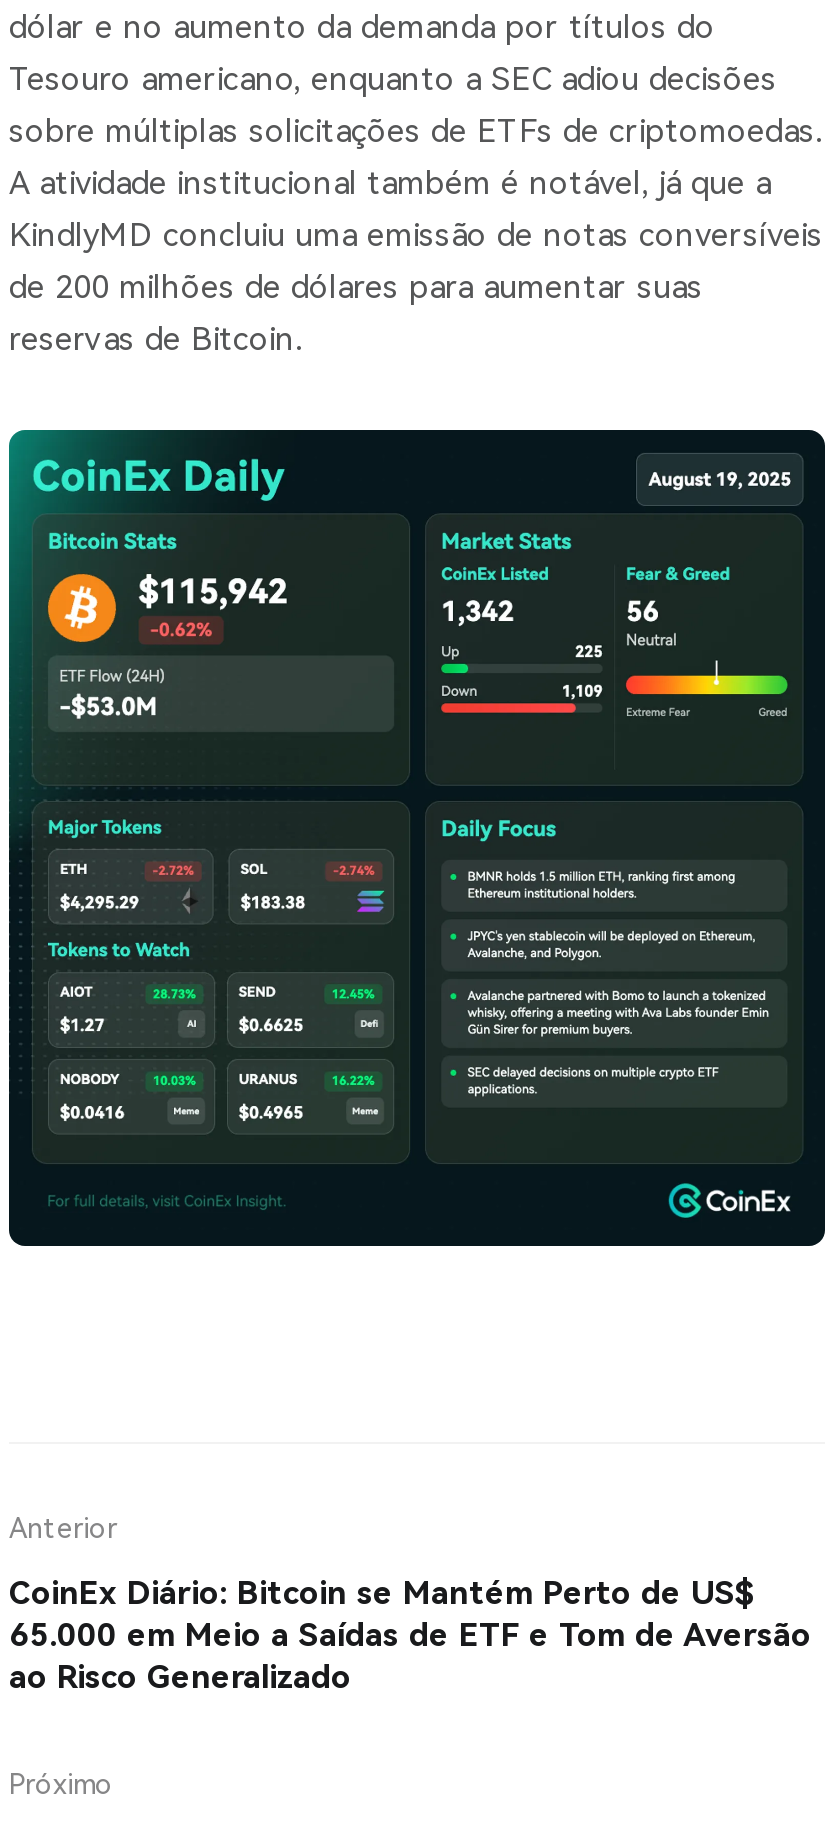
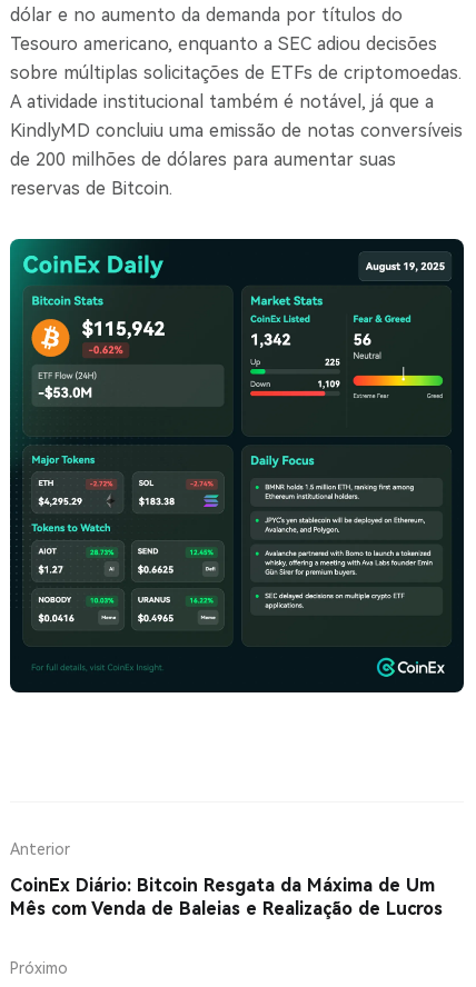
[9,1575,811,1697] CoinEx Diário: Bitcoin se Mantém Perto de US$ | 65.000 em Meio a Saídas de ETF e Tom de Aversão | ao Risco Generalizado -> [10,875,443,920] CoinEx Diário: Bitcoin Resgata da Máxima de Um | Mês com Venda de Baleias e Realização de Lucros

